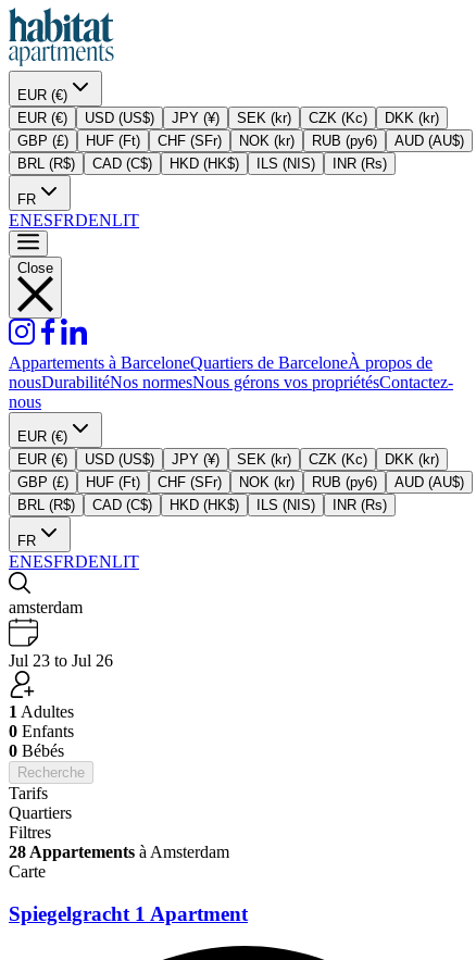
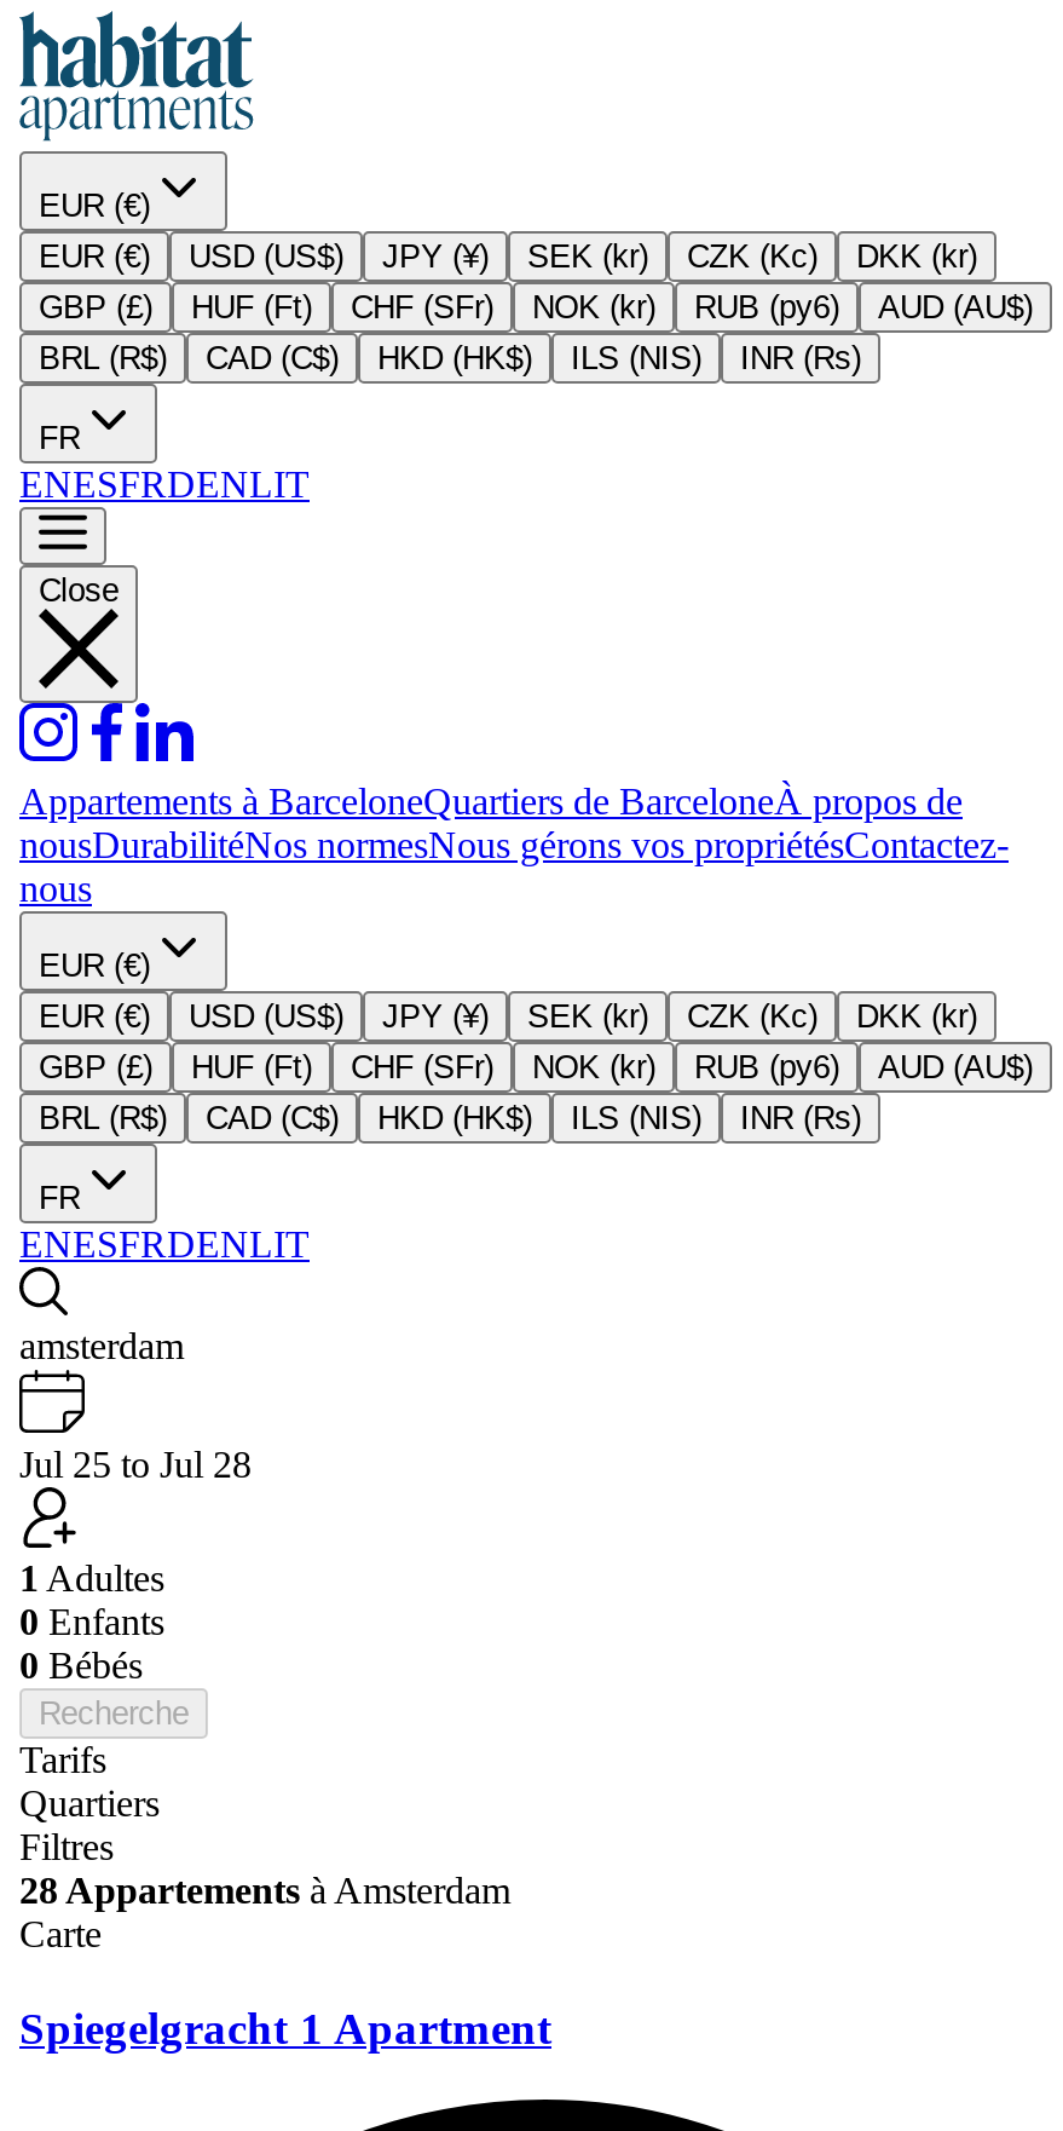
[9,651,113,670] Jul 23 to Jul 26 -> [19,1444,252,1485] Jul 25 to Jul 28

